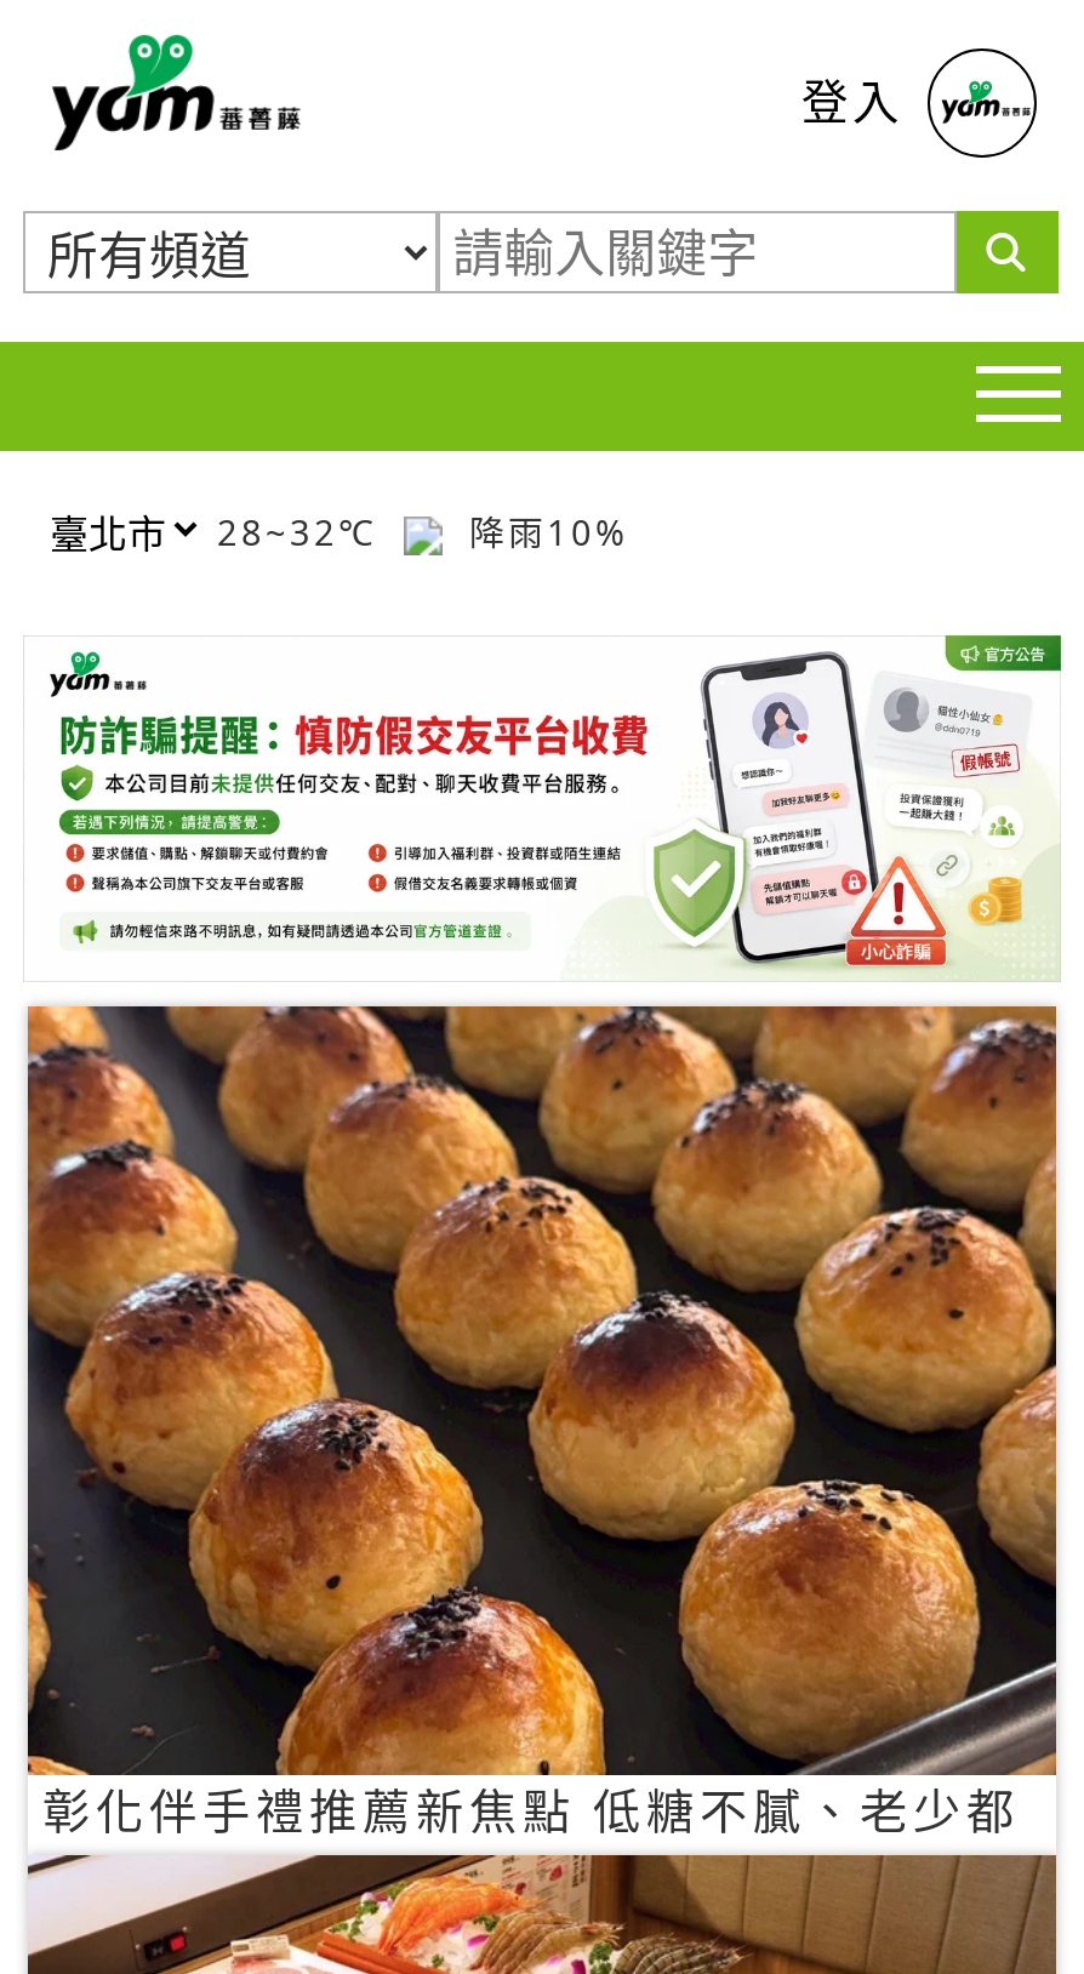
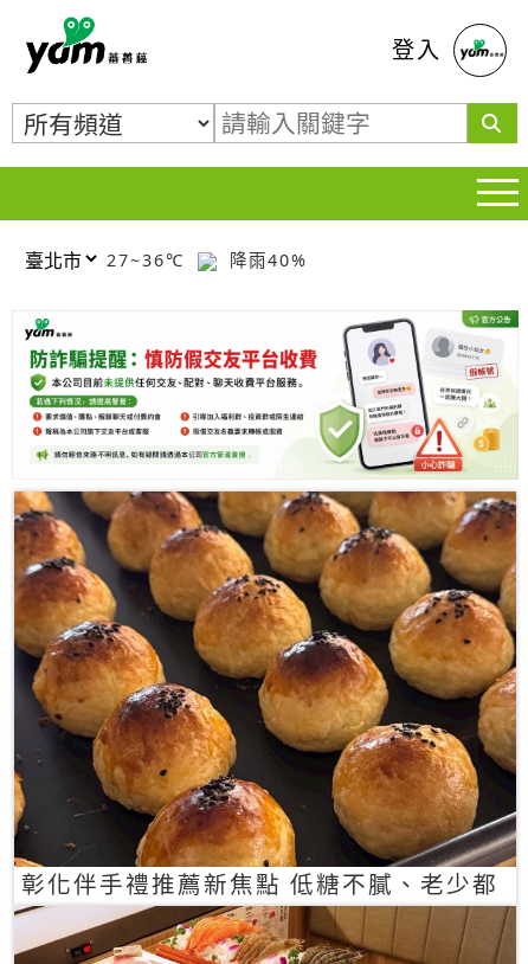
[217,508,392,554] 28~32℃ -> [107,248,192,271] 27~36℃
[455,508,629,554] 降雨10% -> [223,248,308,271] 降雨40%

